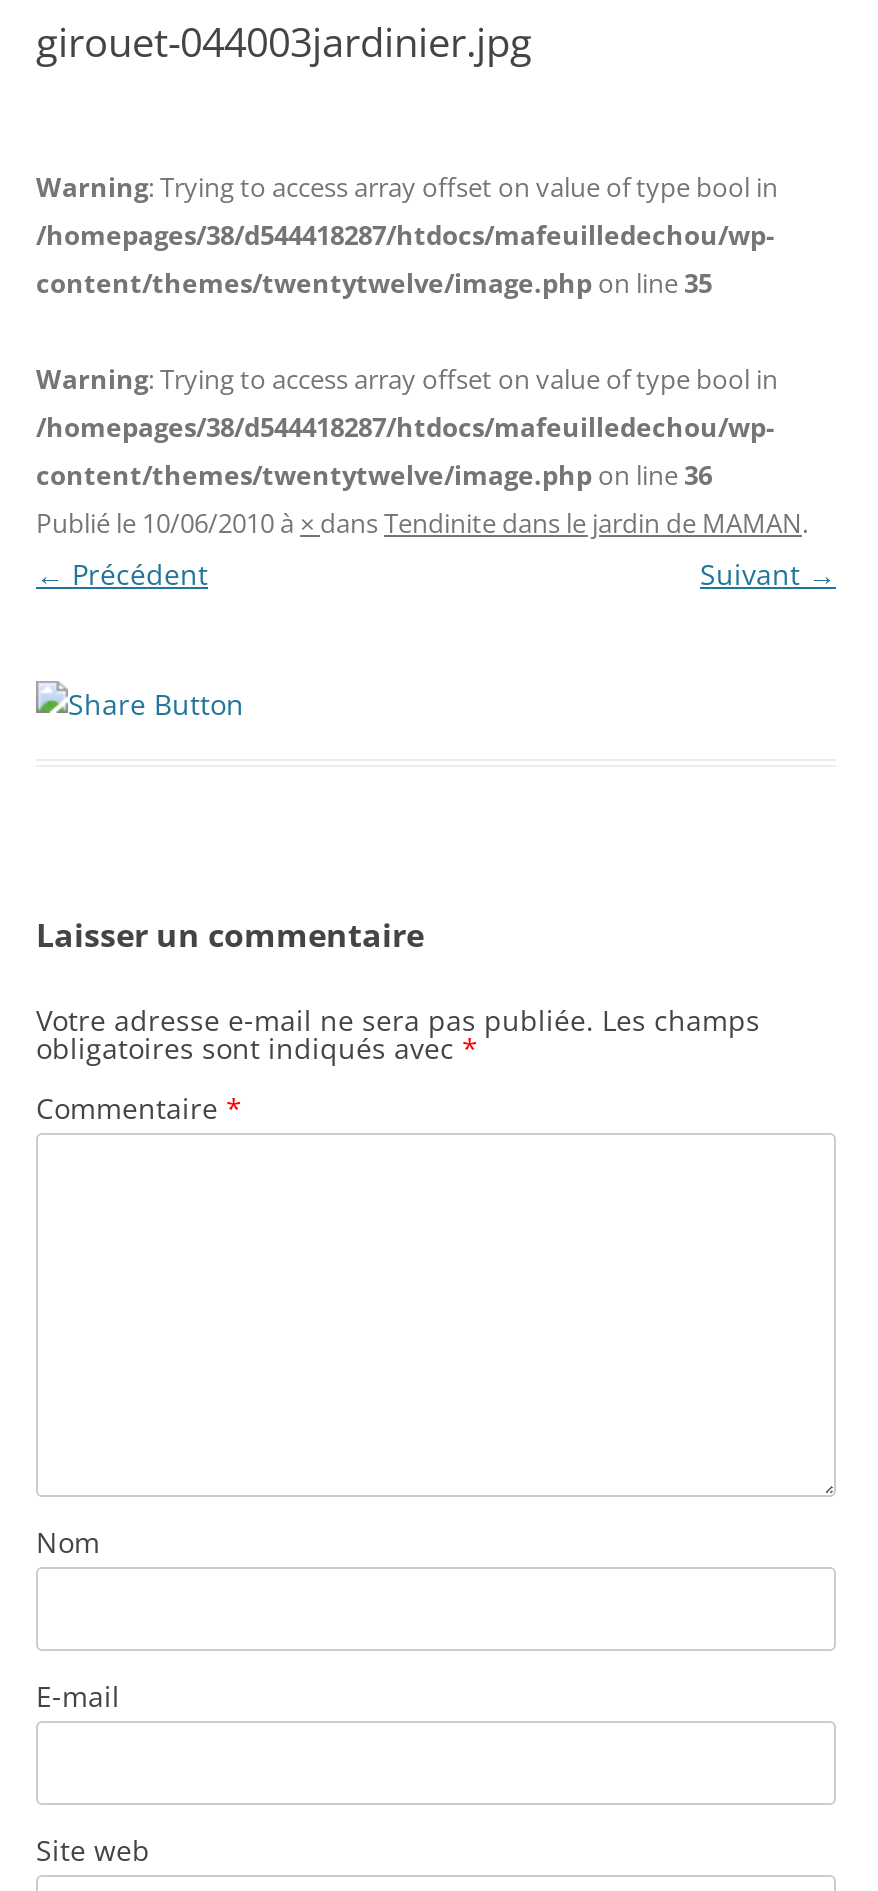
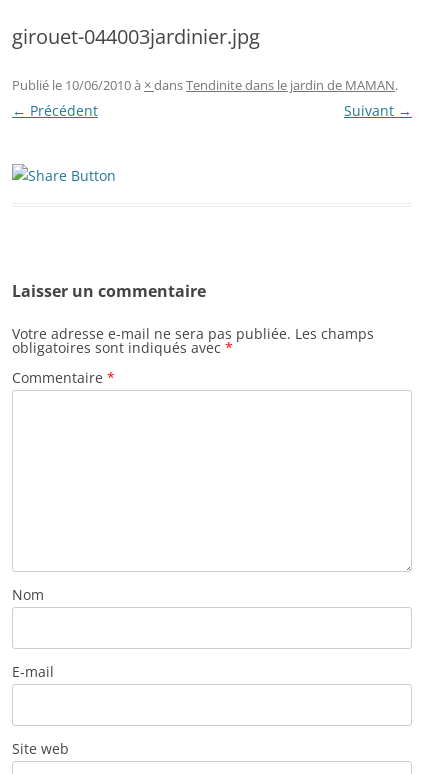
[36,169,778,493] Warning: Trying to access array offset on value of type bool in | /homepages/38/d544418287/htdocs/mafeuilledechou/wp- | content/themes/twentytwelve/image.php on line 35 | Warning: Trying to access array offset on value of type bool in | /homepages/38/d544418287/htdocs/mafeuilledechou/wp- | content/themes/twentytwelve/image.php on line 36 -> none

